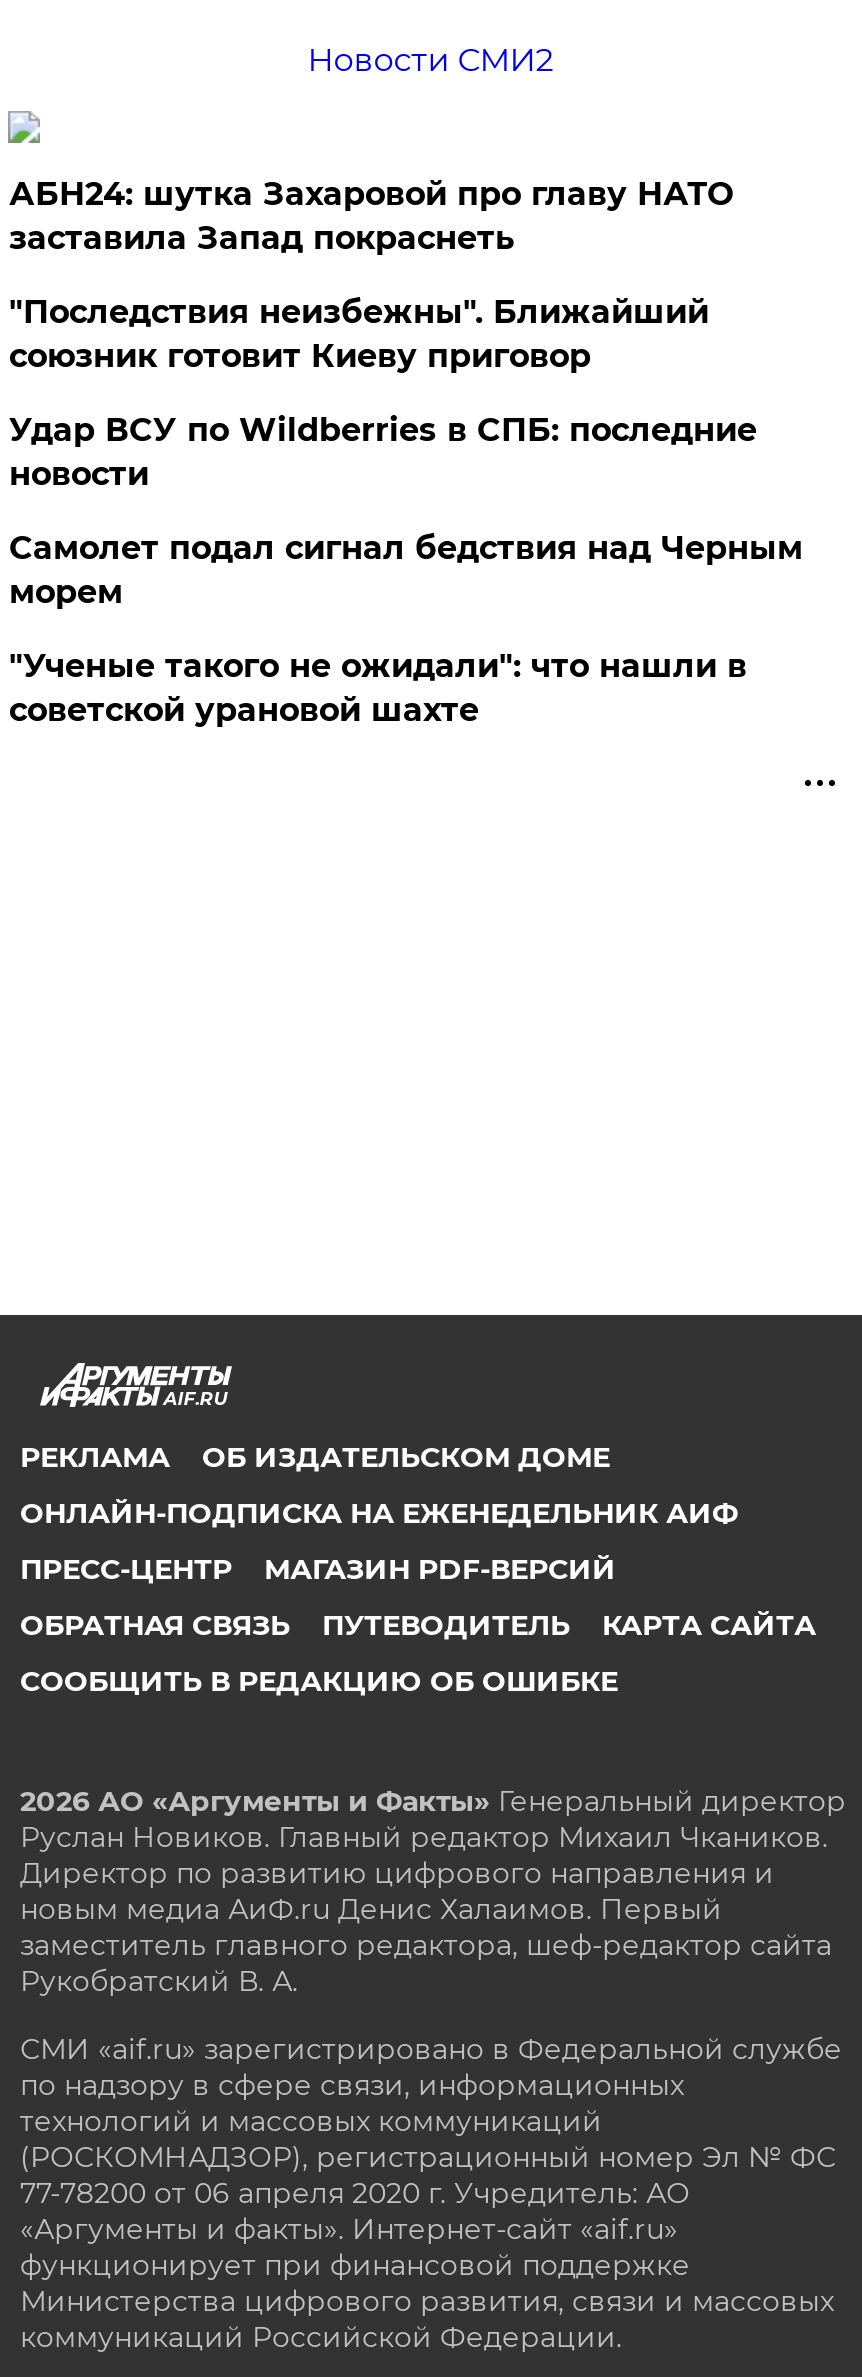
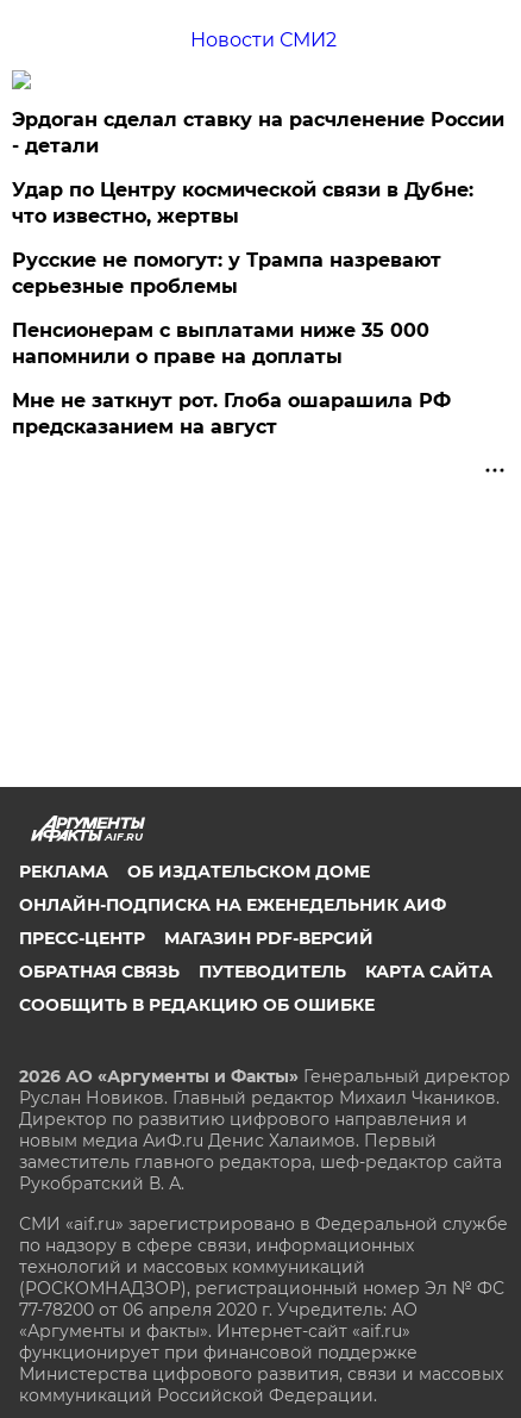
[9,176,733,258] АБН24: шутка Захаровой про главу НАТО | заставила Запад покраснеть -> [12,109,505,158] Эрдоган сделал ставку на расчленение России | - детали
[9,294,709,376] "Последствия неизбежны". Ближайший | союзник готовит Киеву приговор -> [12,179,474,228] Удар по Центру космической связи в Дубне: | что известно, жертвы
[9,412,757,494] Удар ВСУ по Wildberries в СПБ: последние | новости -> [12,249,442,298] Русские не помогут: у Трампа назревают | серьезные проблемы
[9,530,803,612] Самолет подал сигнал бедствия над Черным | морем -> [12,320,430,368] Пенсионерам с выплатами ниже 35 000 | напомнили о праве на доплаты
[9,648,747,730] "Ученые такого не ожидали": что нашли в | советской урановой шахте -> [12,390,451,439] Мне не заткнут рот. Глоба ошарашила РФ | предсказанием на август

